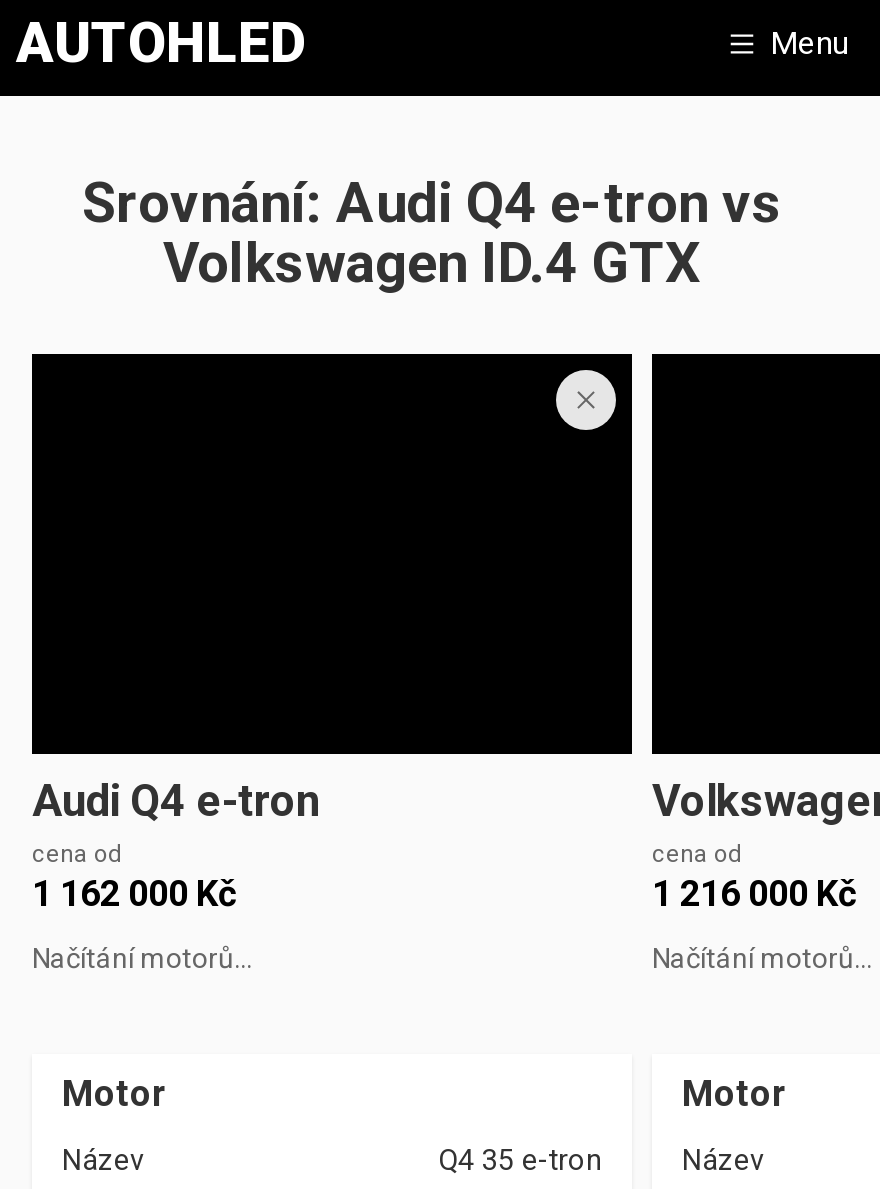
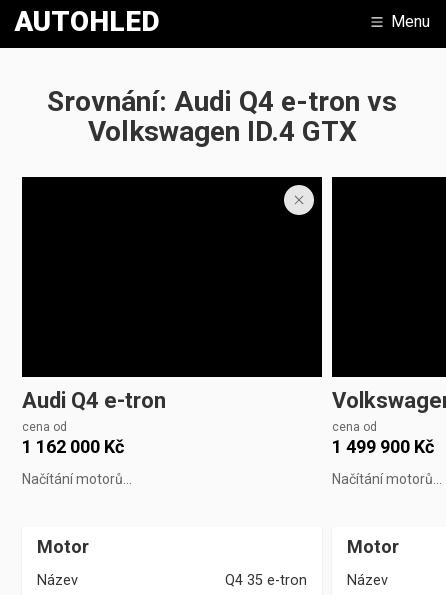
[652,872,856,914] 1 216 000 Kč -> [332,436,434,457] 1 499 900 Kč

